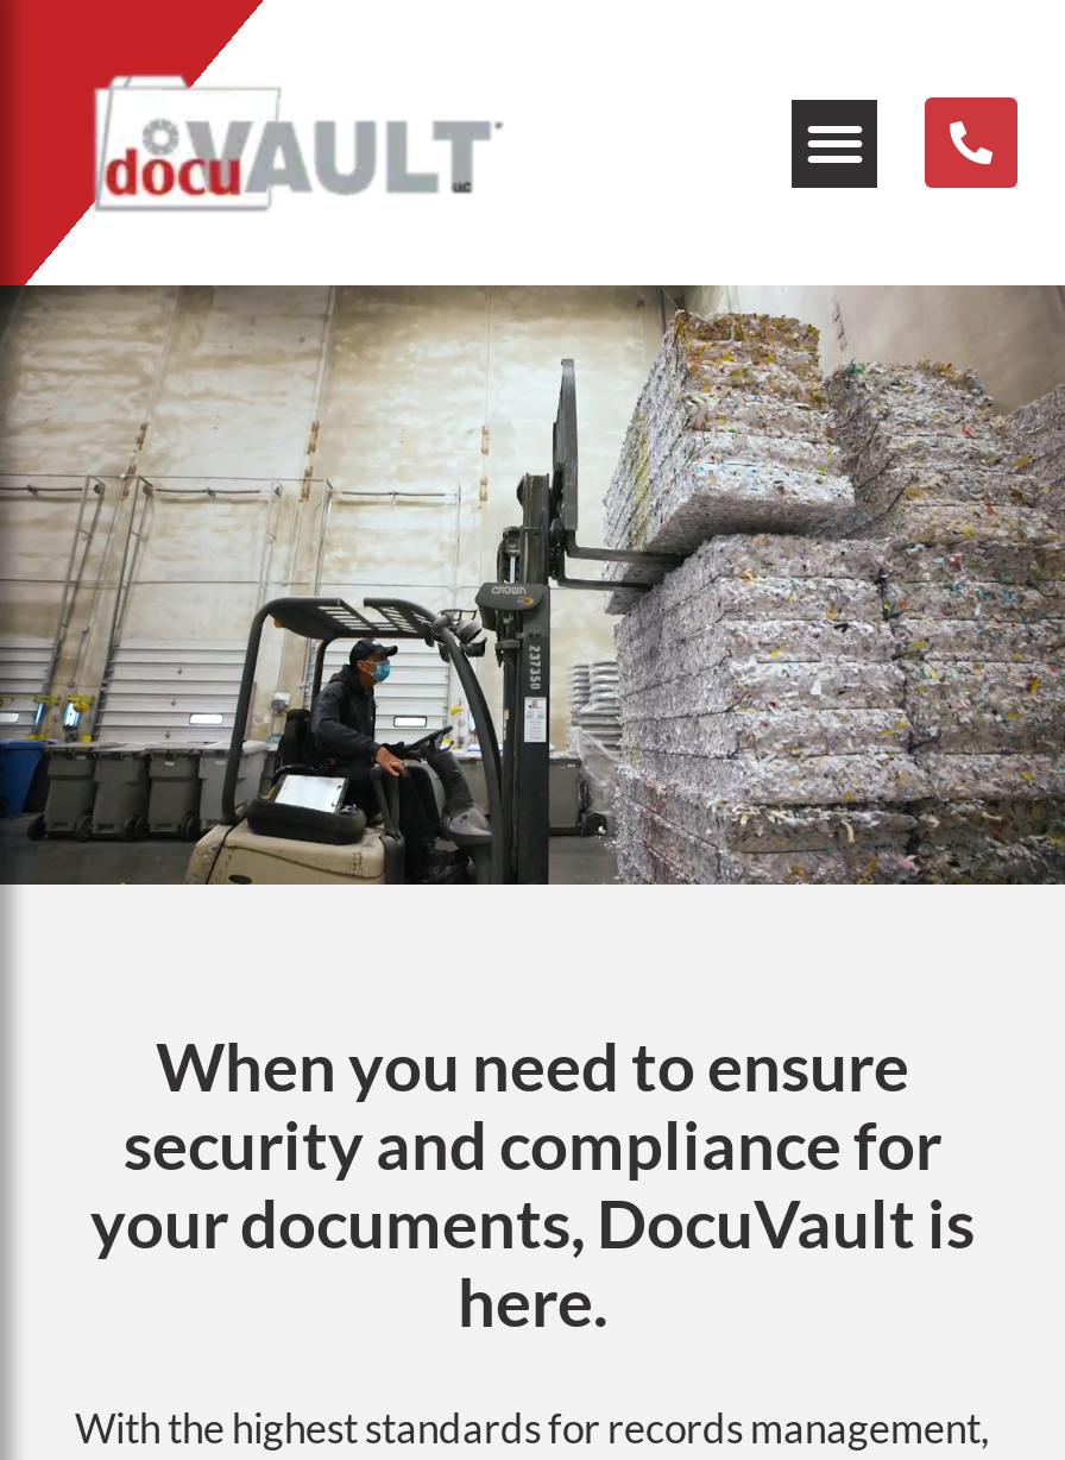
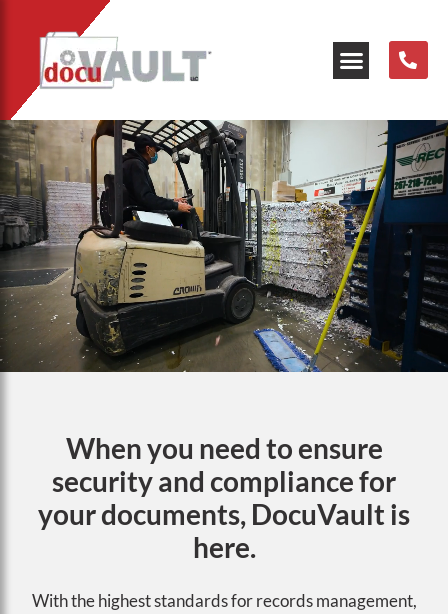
[7,283,1058,885] [image] -> [3,119,445,372] [image]

